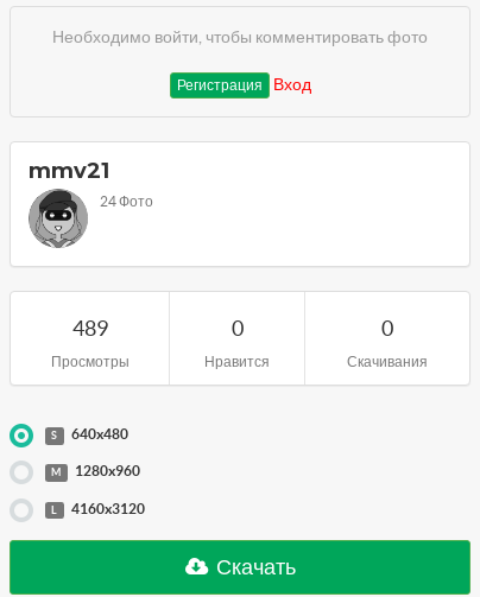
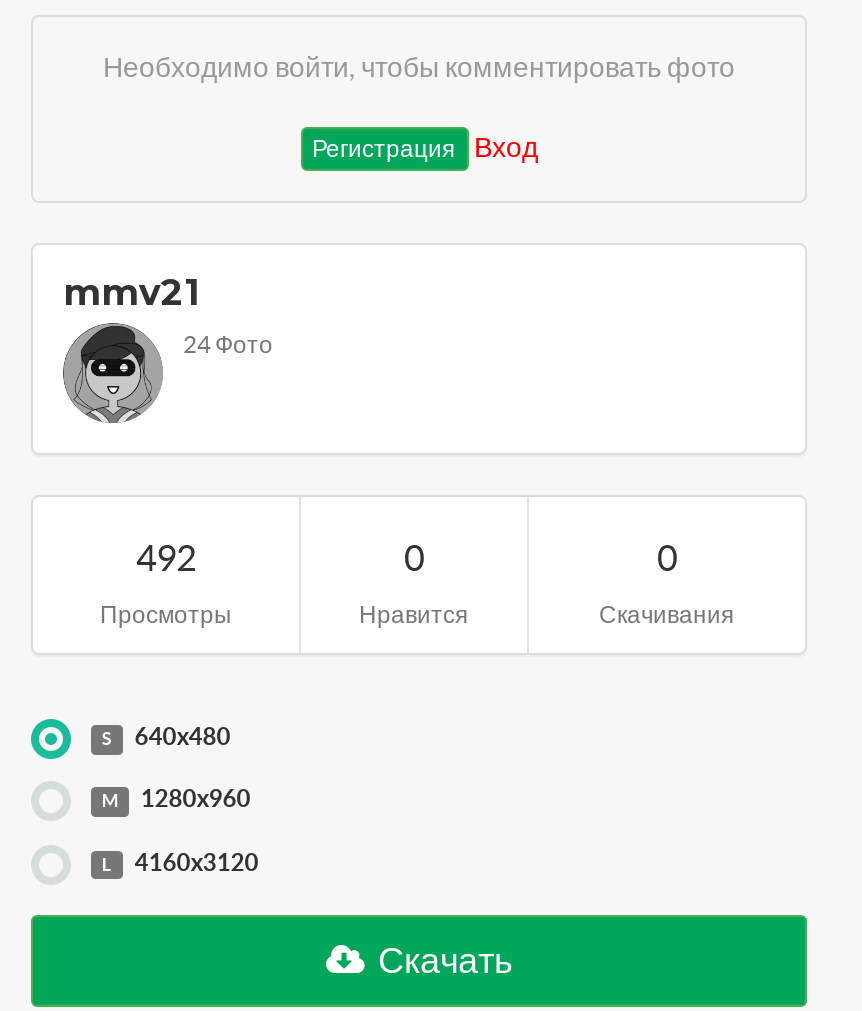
[72,316,108,341] 489 -> [136,538,196,580] 492

